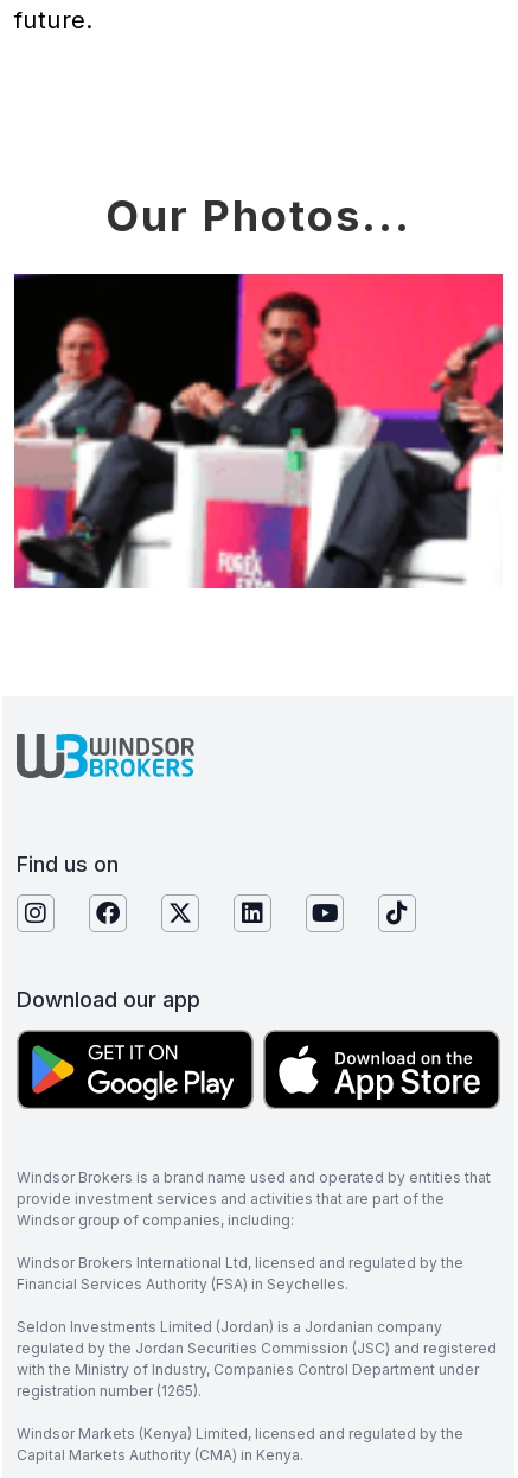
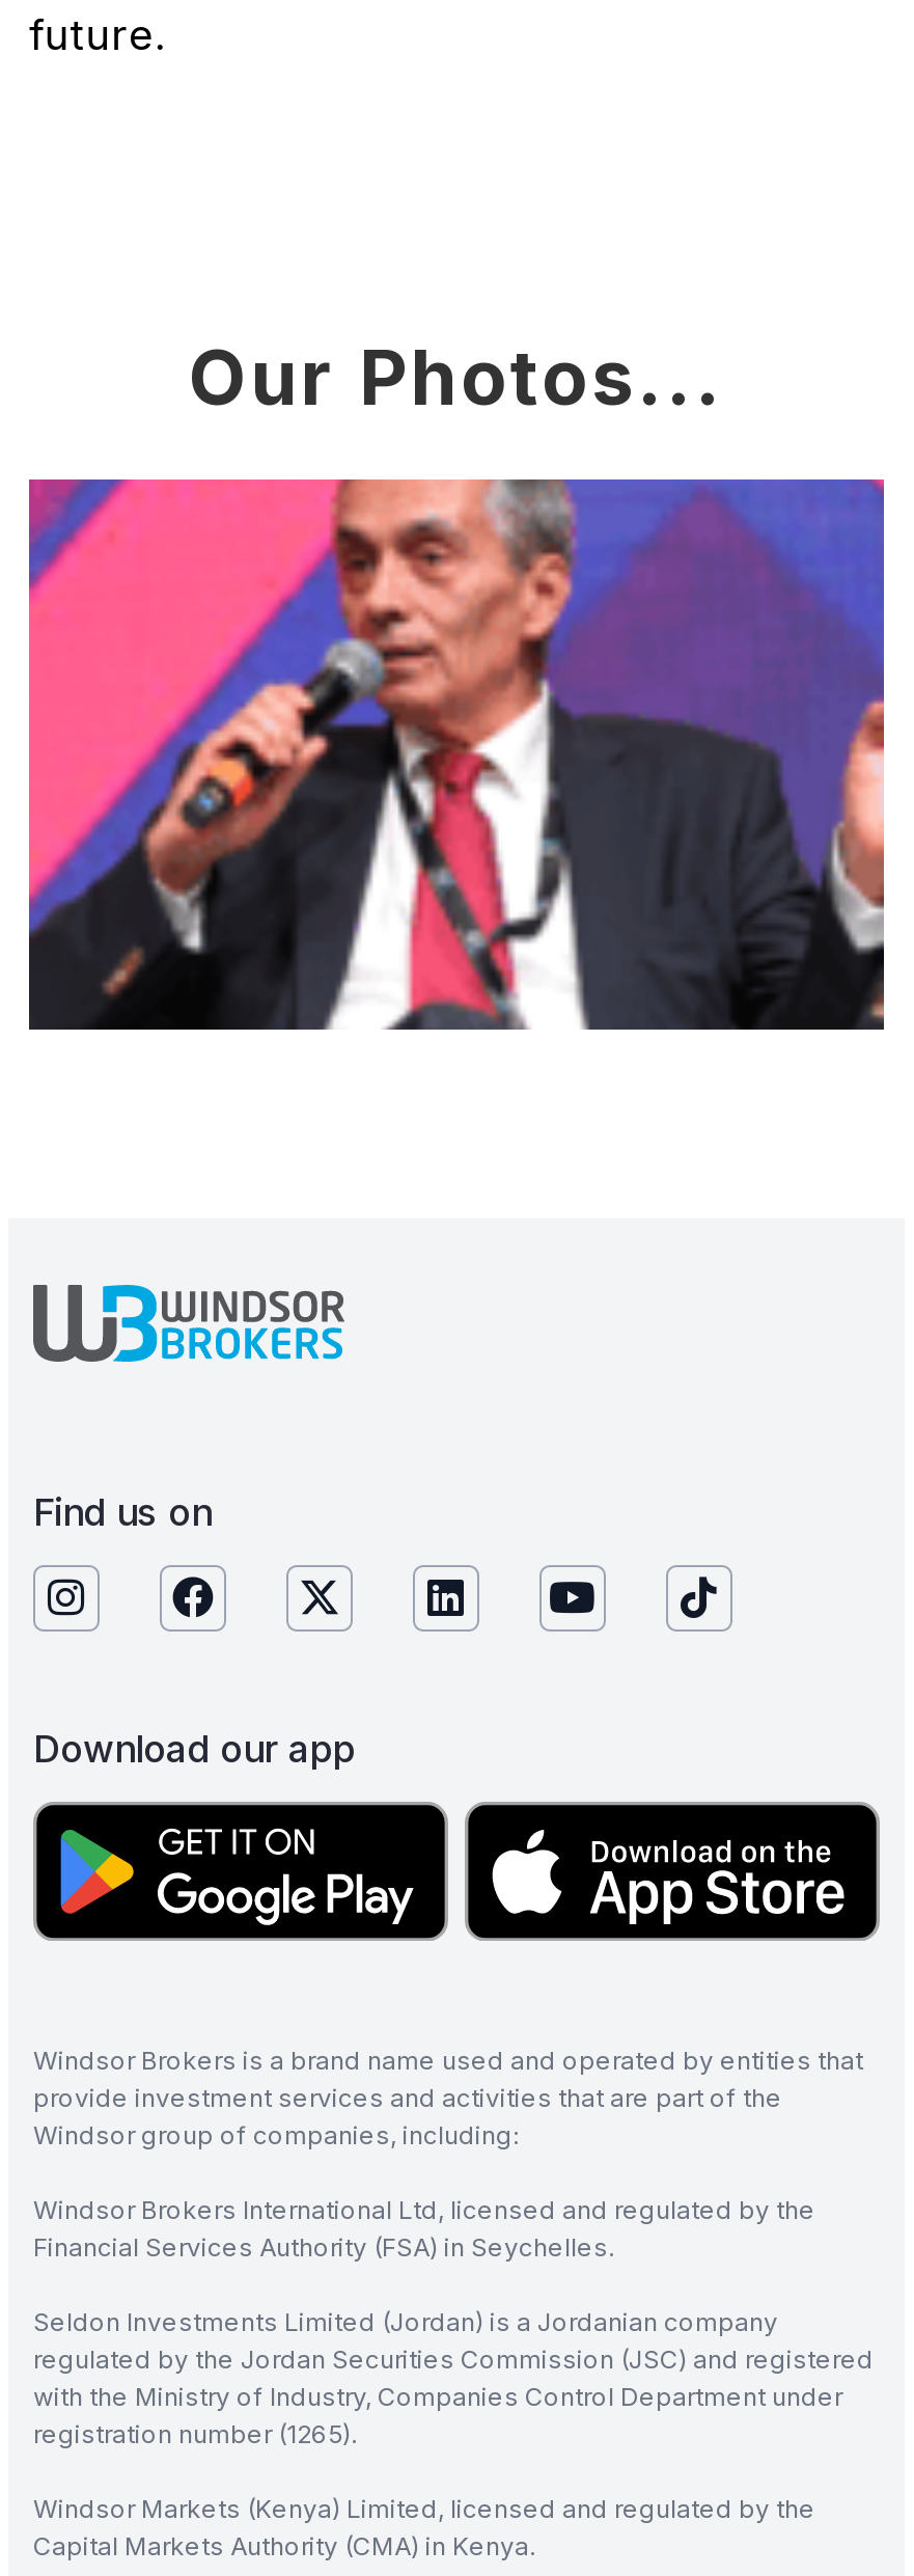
[13,273,504,590] [image] -> [27,477,886,1032] [image]

